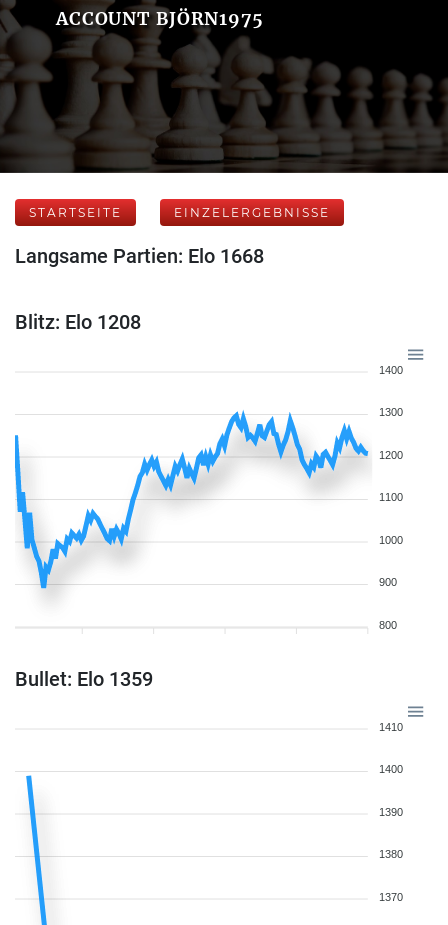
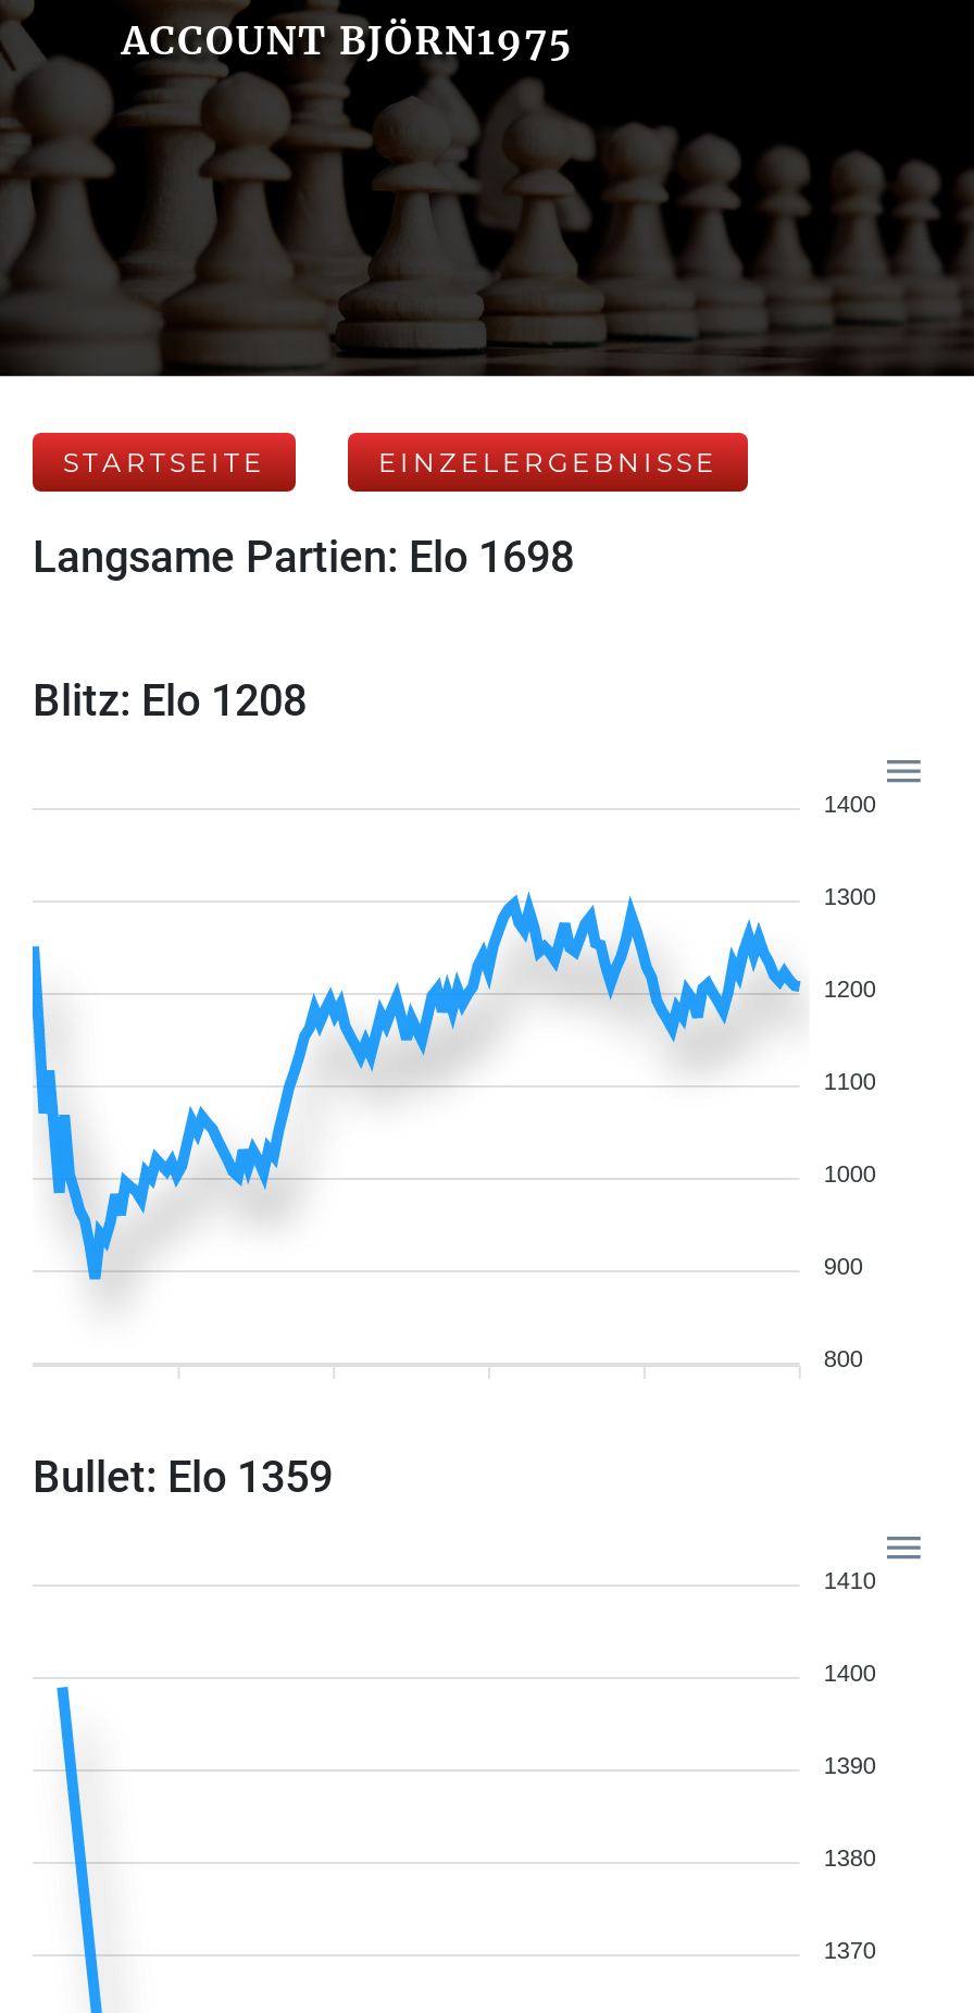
[15,244,264,268] Langsame Partien: Elo 1668 -> [33,531,574,583] Langsame Partien: Elo 1698

